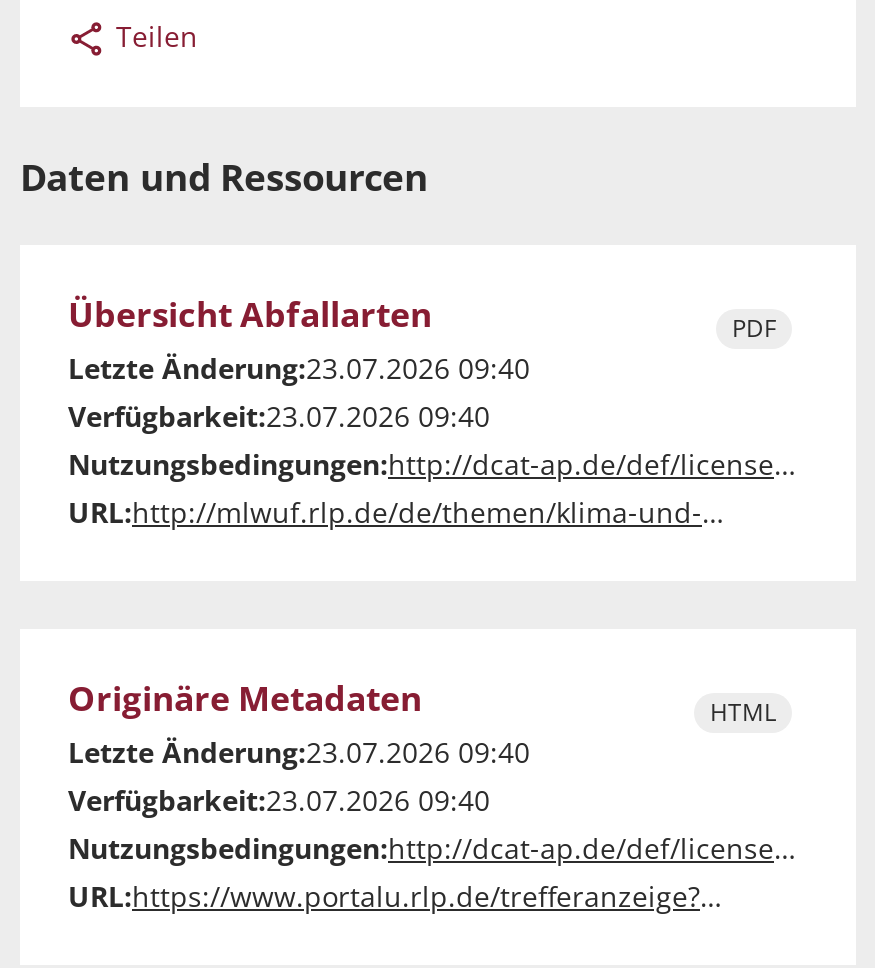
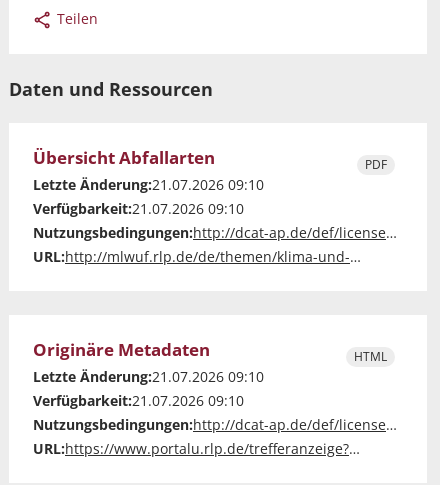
[68,349,530,387] Letzte Änderung:23.07.2026 09:40 -> [33,175,264,194] Letzte Änderung:21.07.2026 09:10
[68,397,490,435] Verfügbarkeit:23.07.2026 09:40 -> [33,199,244,218] Verfügbarkeit:21.07.2026 09:10
[68,733,530,771] Letzte Änderung:23.07.2026 09:40 -> [33,367,264,386] Letzte Änderung:21.07.2026 09:10
[68,781,490,819] Verfügbarkeit:23.07.2026 09:40 -> [33,391,244,410] Verfügbarkeit:21.07.2026 09:10

